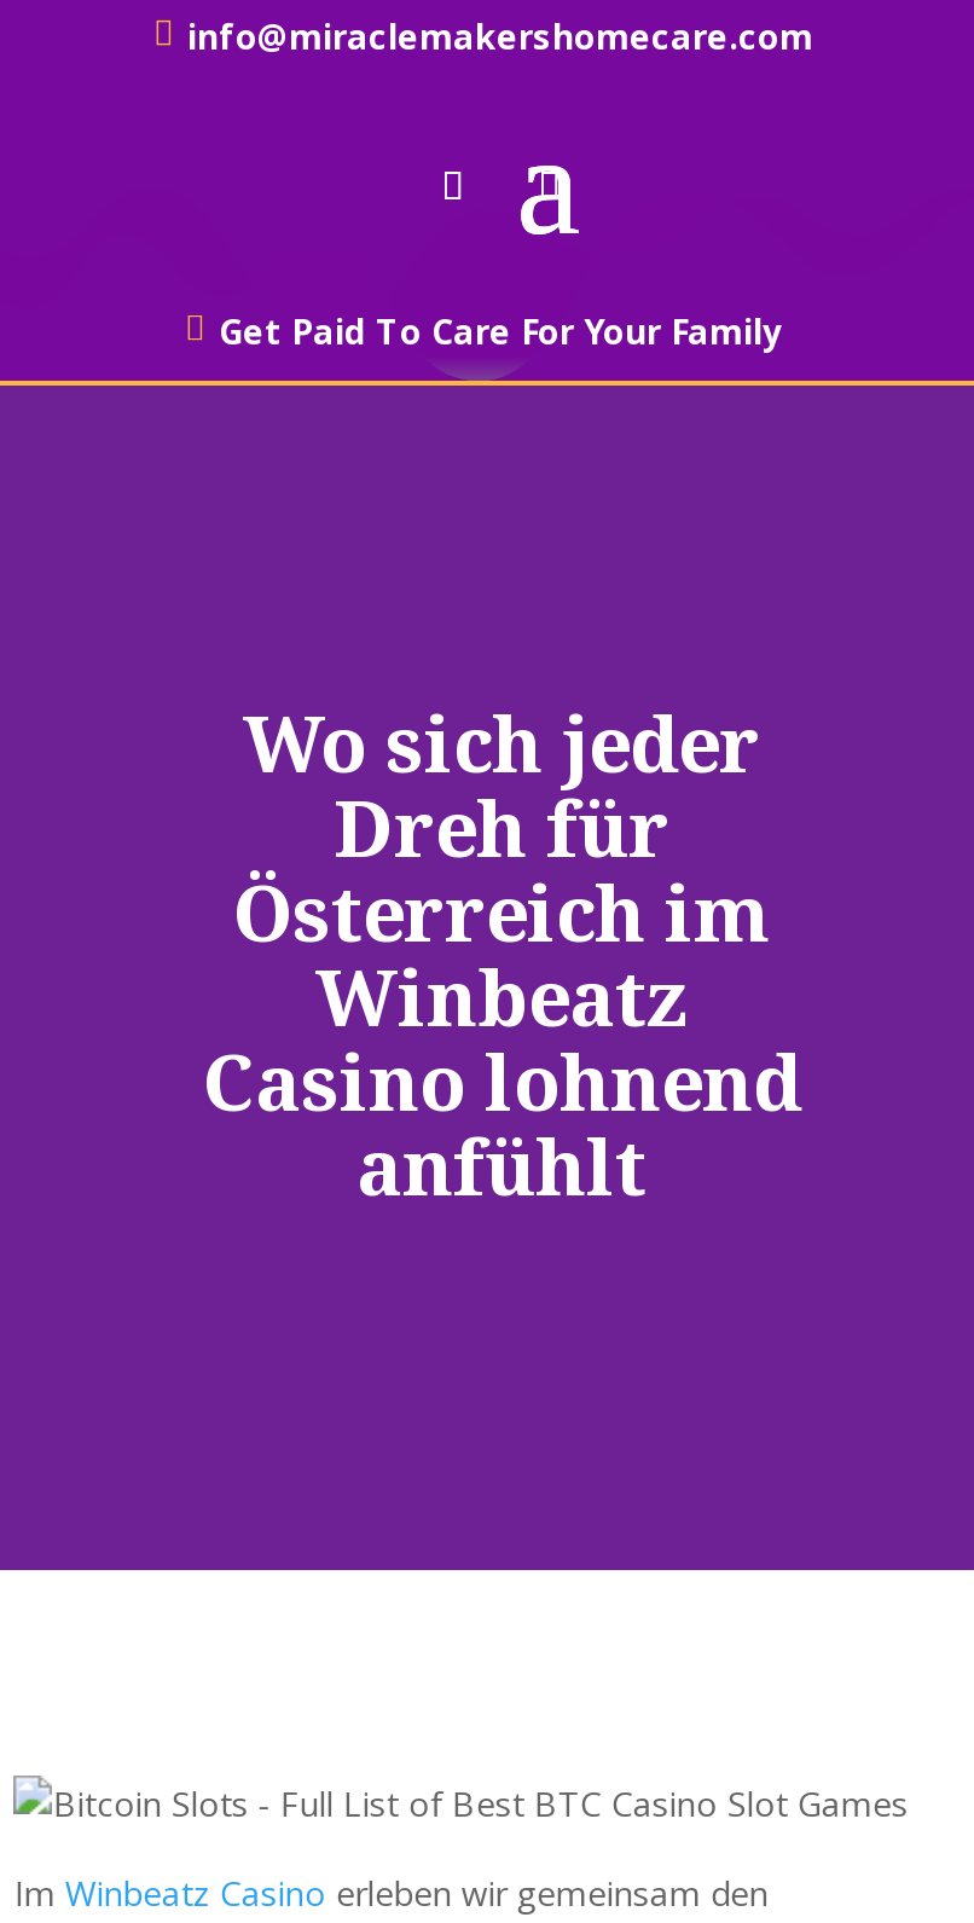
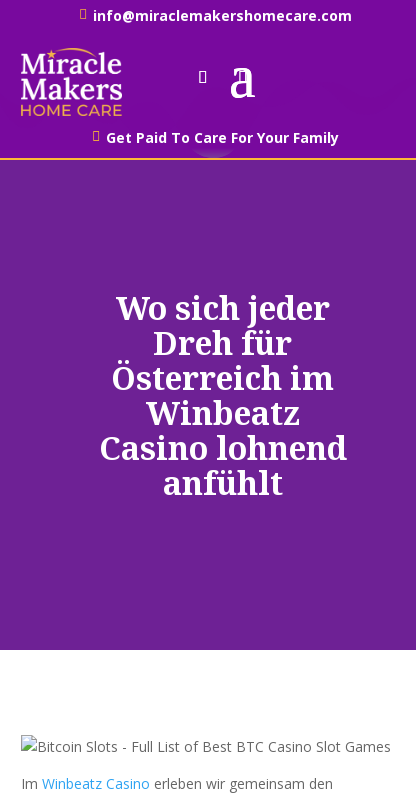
none -> [20,47,123,117] [image]

